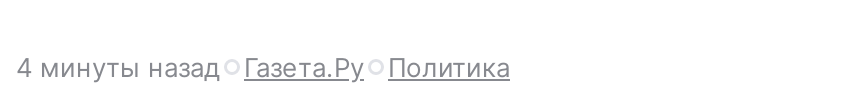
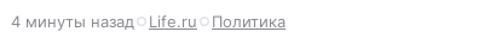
[244,51,364,83] Газета.Ру -> [149,12,197,31] Life.ru

